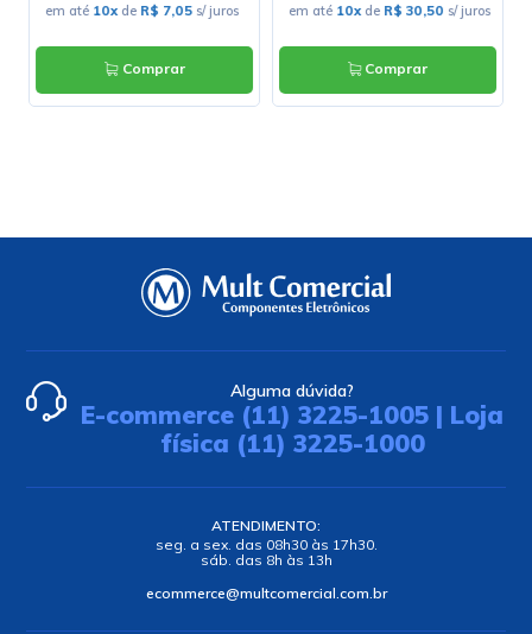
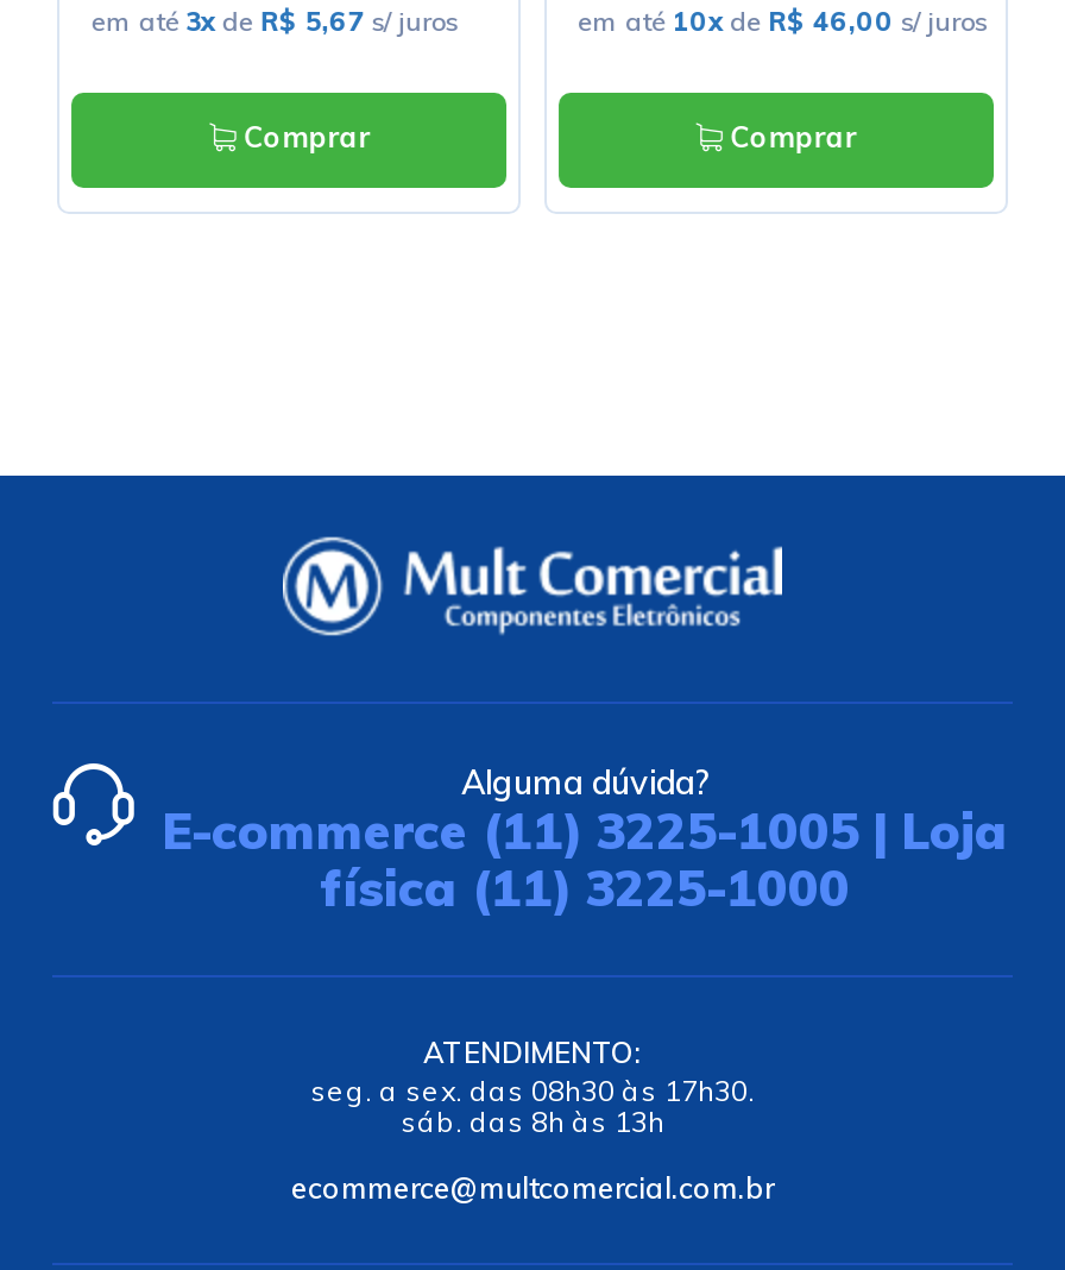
[46,3,239,19] em até 10x de R$ 7,05 s/ juros -> [91,5,457,39] em até 3x de R$ 5,67 s/ juros
[289,3,490,19] em até 10x de R$ 30,50 s/ juros -> [578,5,987,39] em até 10x de R$ 46,00 s/ juros

